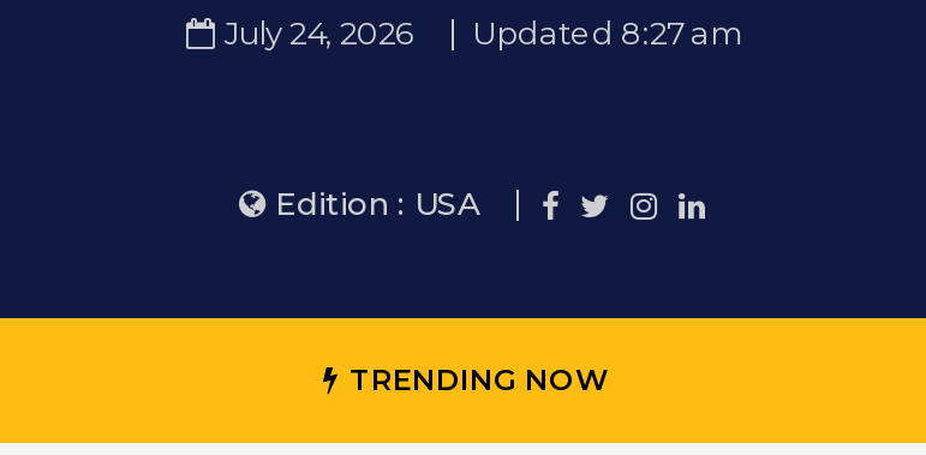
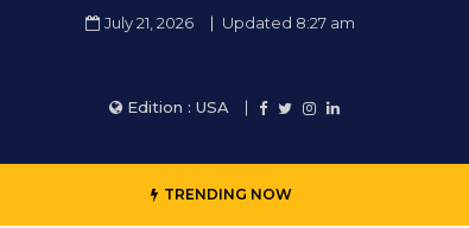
[225,13,741,52] July 24, 2026 Updated 8:27 am -> [104,13,354,32] July 21, 2026 Updated 8:27 am

